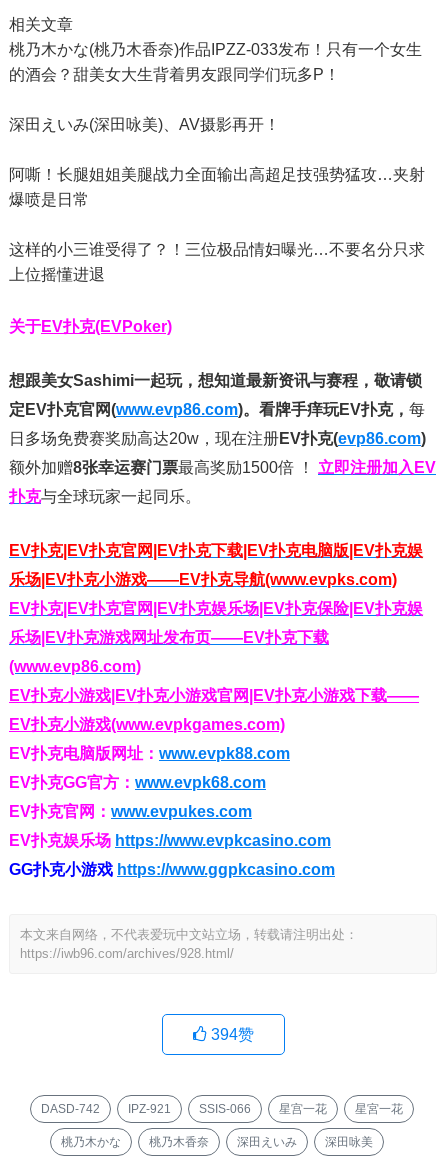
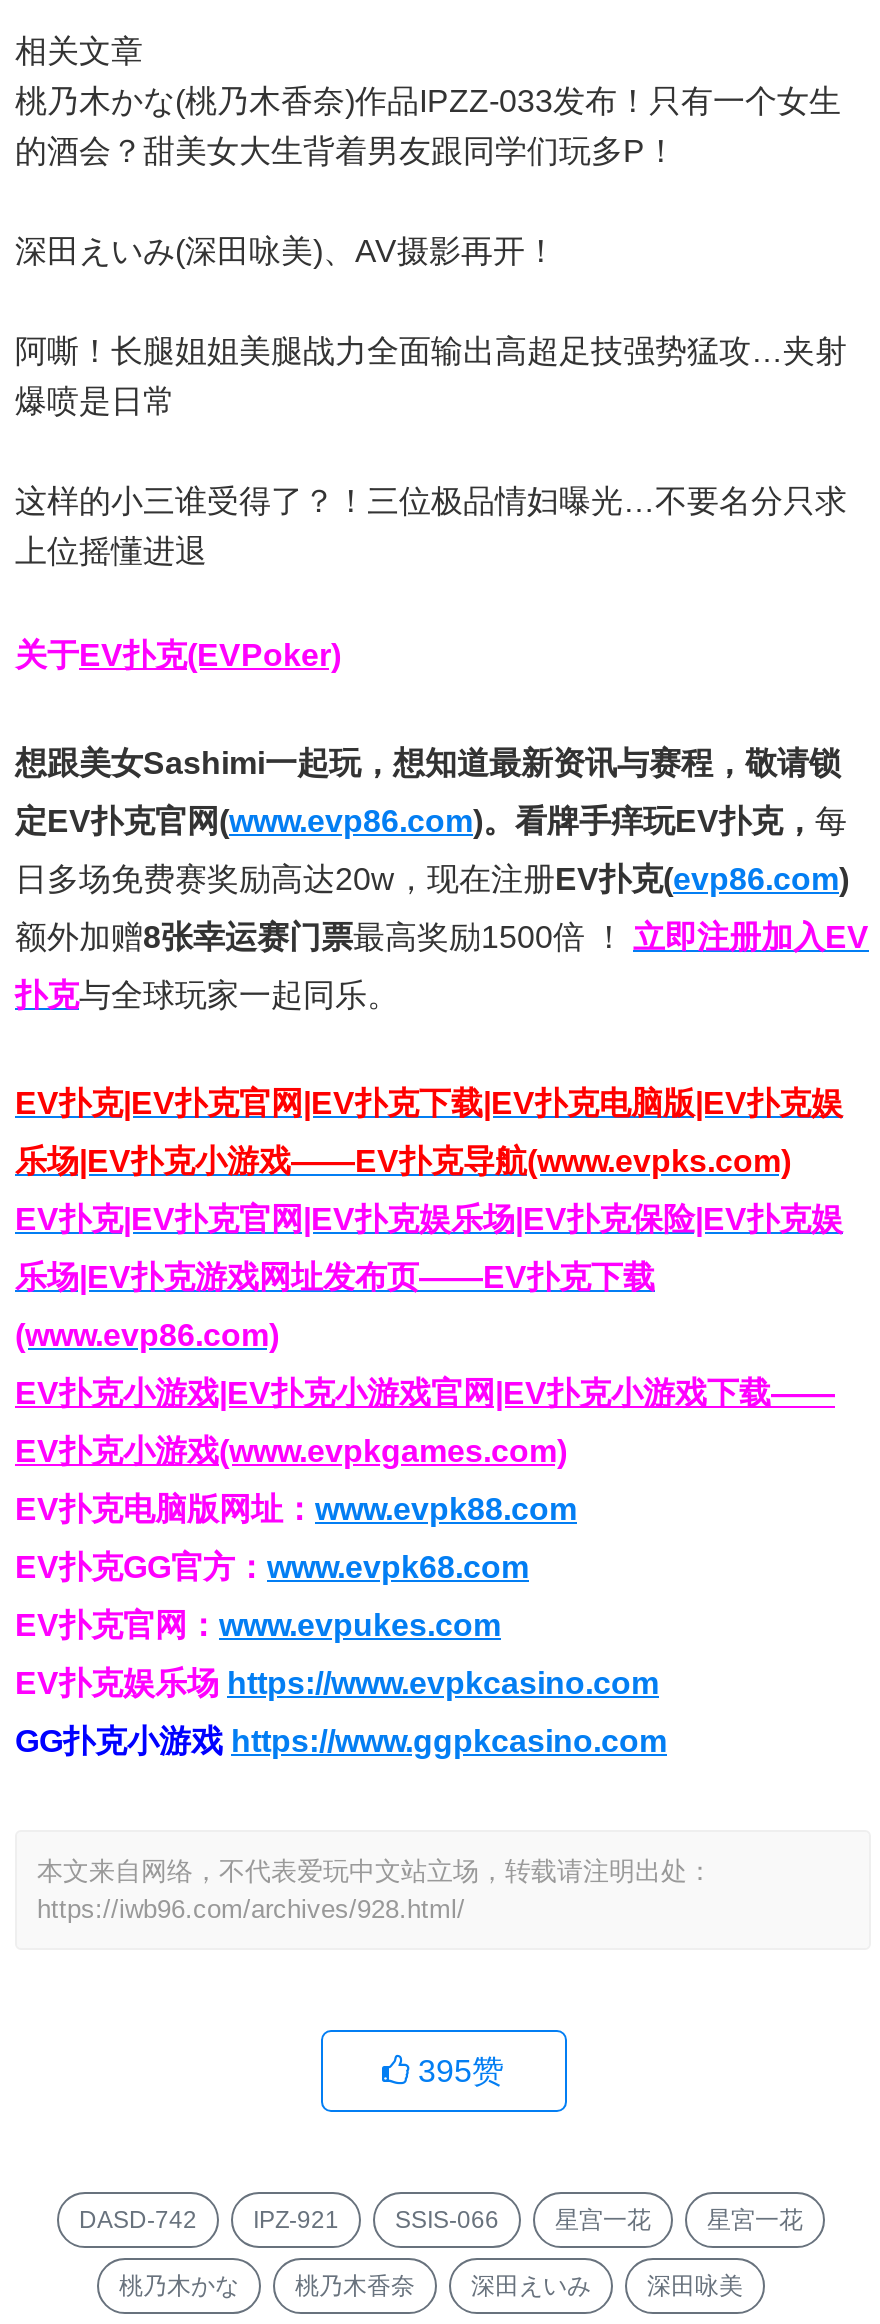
[206,1026,253,1043] 394赞 -> [410,2054,504,2088] 395赞

